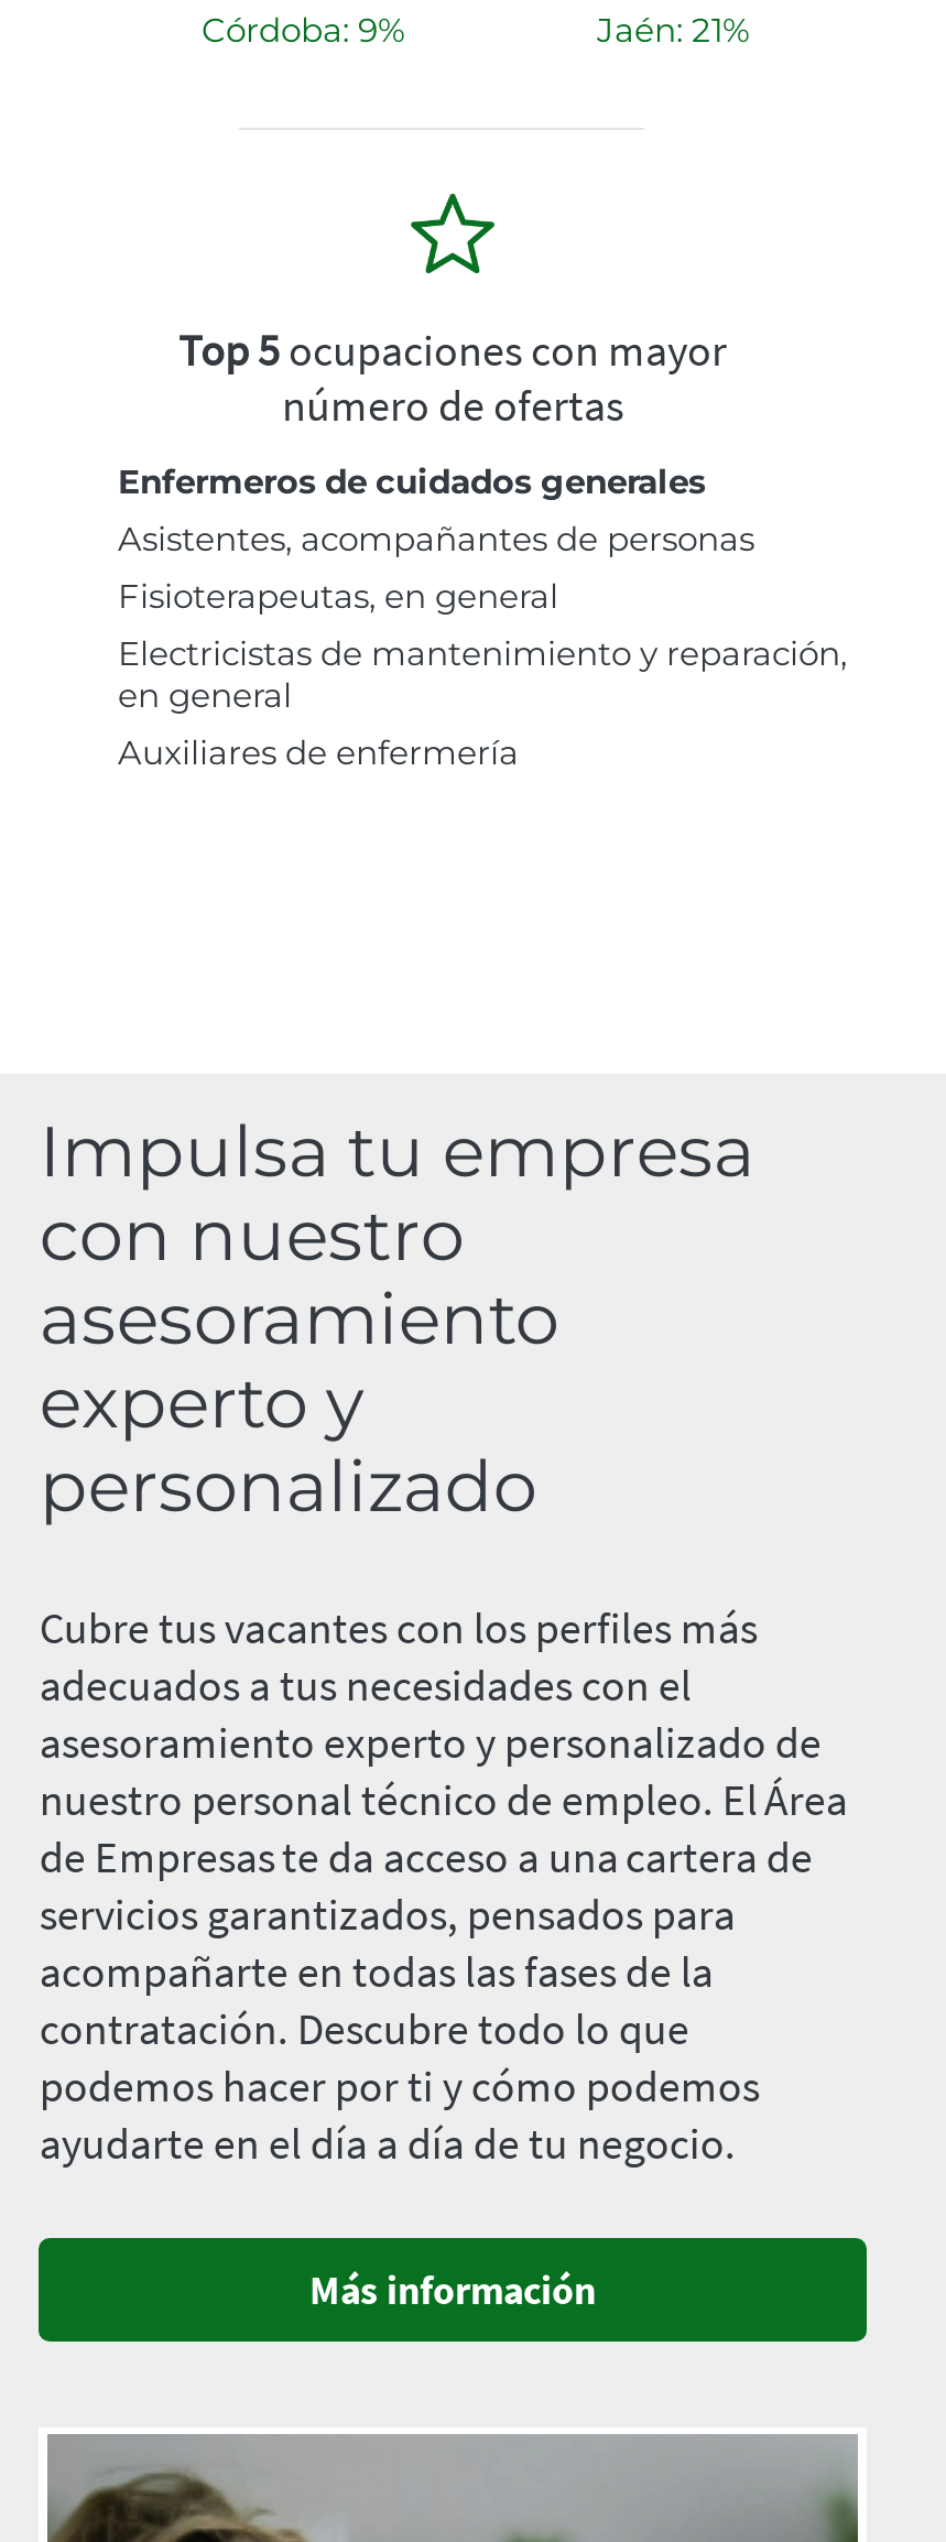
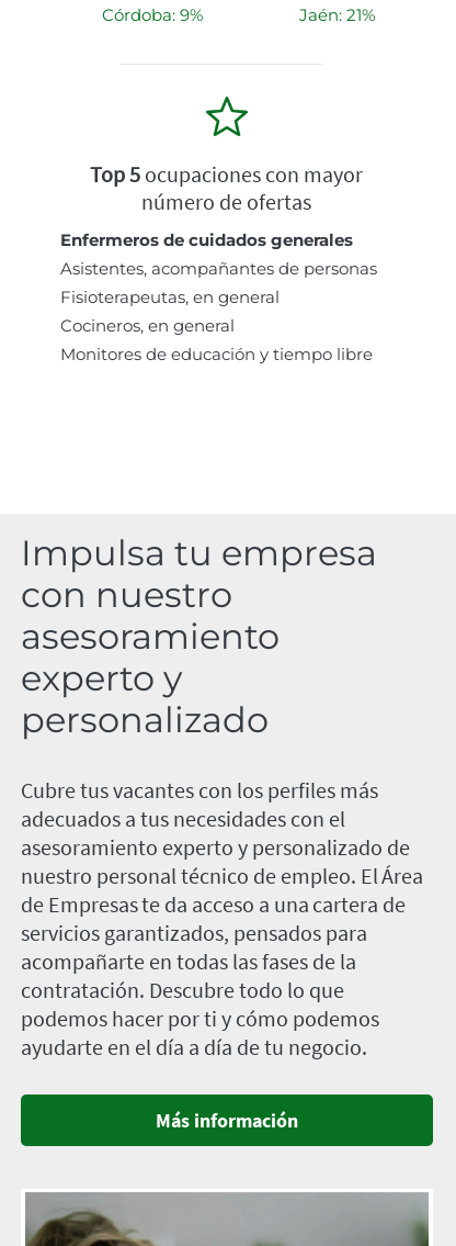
[118,633,847,774] Electricistas de mantenimiento y reparación, | en general | Auxiliares de enfermería -> [60,315,373,365] Cocineros, en general | Monitores de educación y tiempo libre

